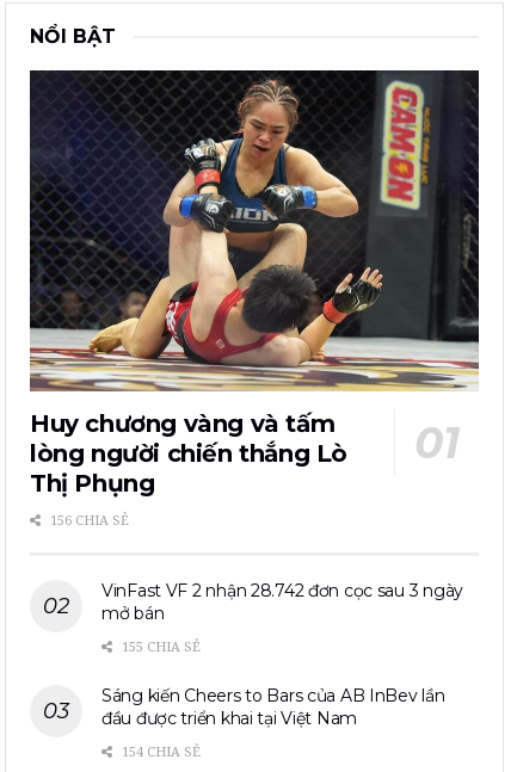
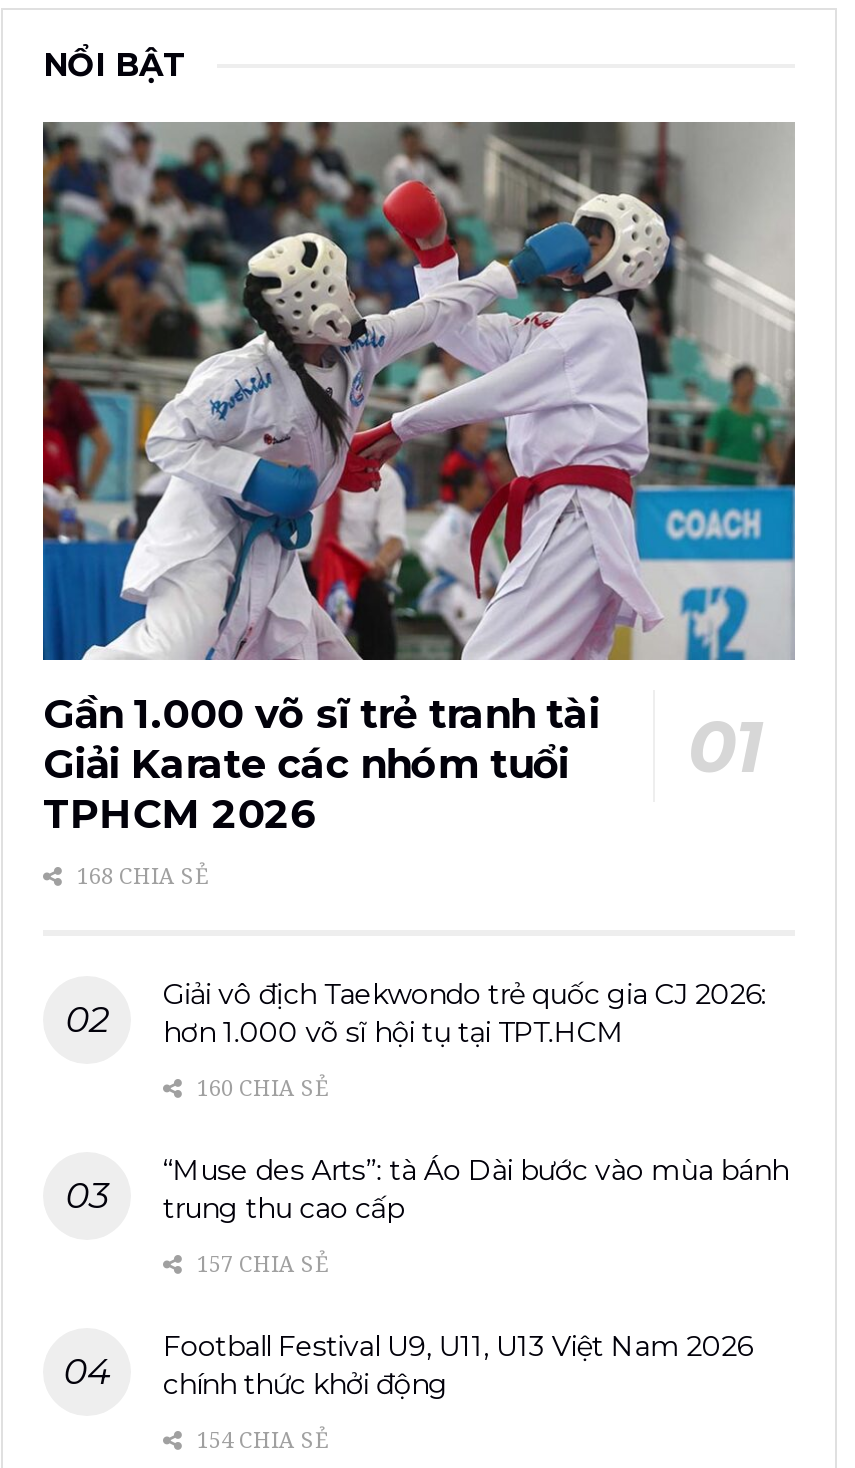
[29,69,480,729] [image] | Huy chương vàng và tấm | lòng người chiến thắng Lò | Thị Phụng | 156 CHIA SẺ | VinFast VF 2 nhận 28.742 đơn cọc sau 3 ngày | mở bán | 155 CHIA SẺ | Sáng kiến Cheers to Bars của AB InBev lần | đầu được triển khai tại Việt Nam -> [41,120,797,1402] [image] | Gần 1.000 võ sĩ trẻ tranh tài | Giải Karate các nhóm tuổi | TPHCM 2026 | 168 CHIA SẺ | Giải vô địch Taekwondo trẻ quốc gia CJ 2026: | hơn 1.000 võ sĩ hội tụ tại TPT.HCM | 160 CHIA SẺ | “Muse des Arts”: tà Áo Dài bước vào mùa bánh | trung thu cao cấp | 157 CHIA SẺ | Football Festival U9, U11, U13 Việt Nam 2026 | chính thức khởi động

